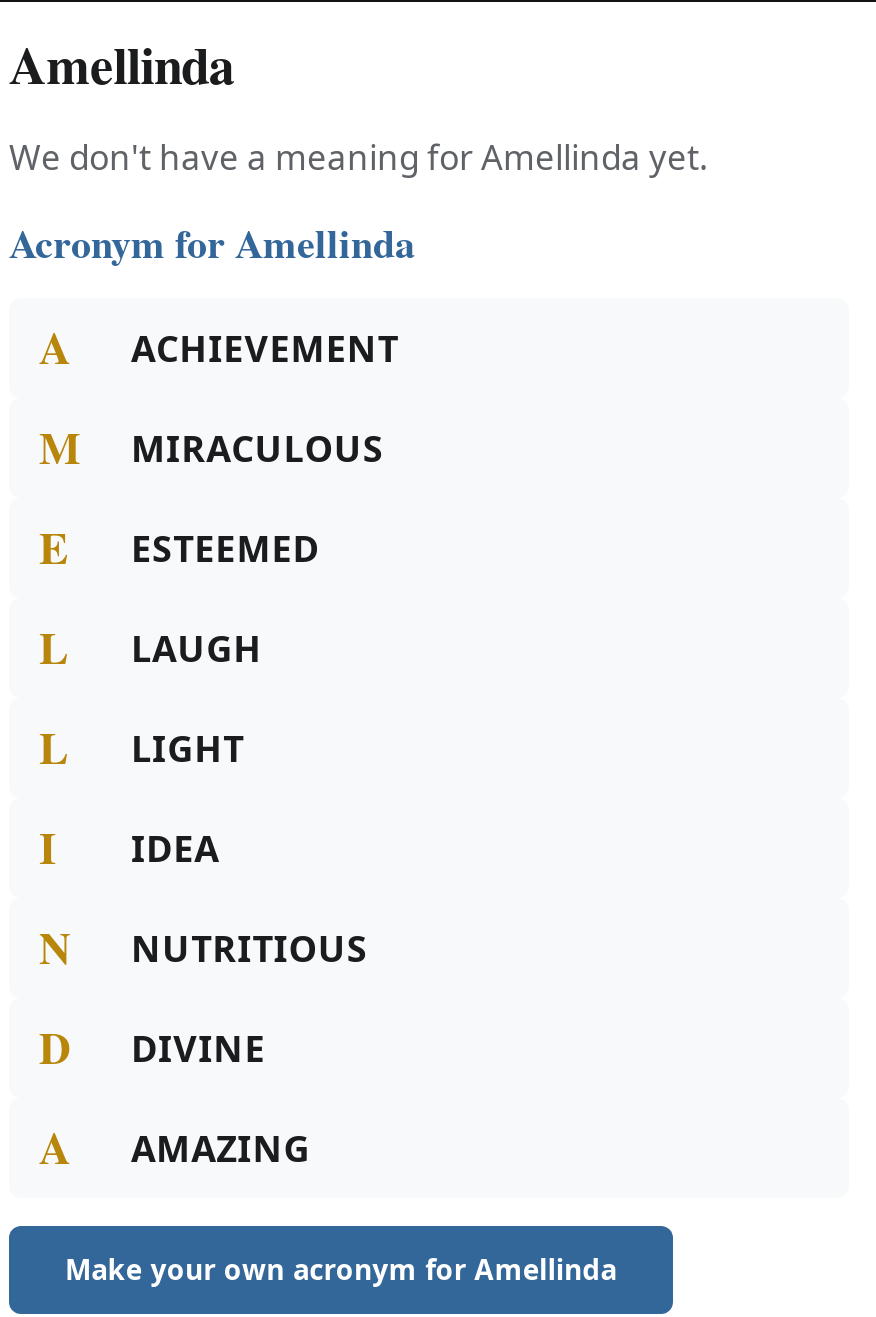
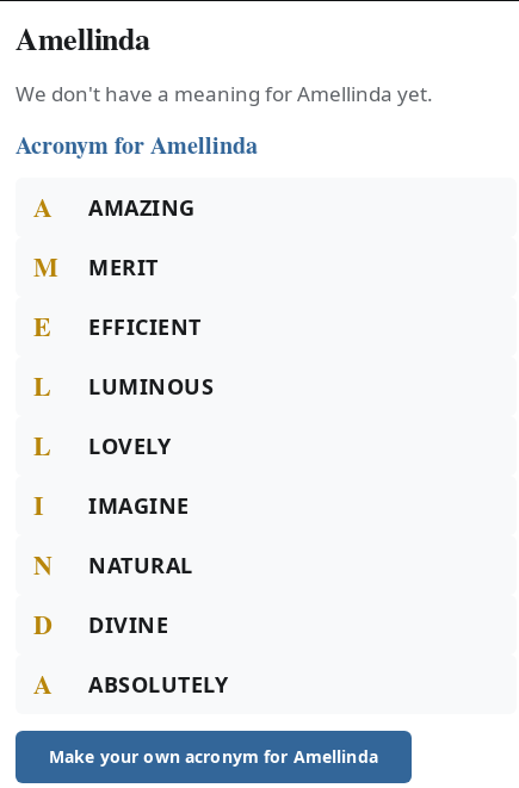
[131,324,399,372] ACHIEVEMENT -> none
[131,424,384,472] MIRACULOUS -> [88,253,158,281] MERIT
[131,524,320,572] ESTEEMED -> [88,312,202,341] EFFICIENT
[131,624,262,672] LAUGH -> [88,372,214,401] LUMINOUS
[131,724,244,772] LIGHT -> [88,432,171,460] LOVELY
[131,824,219,872] IDEA -> [88,491,189,520] IMAGINE
[131,924,368,972] NUTRITIOUS -> [88,551,193,579] NATURAL
moved [131,1124,311,1172] -> [88,193,195,222]: AMAZING
none -> [88,670,228,699] ABSOLUTELY

